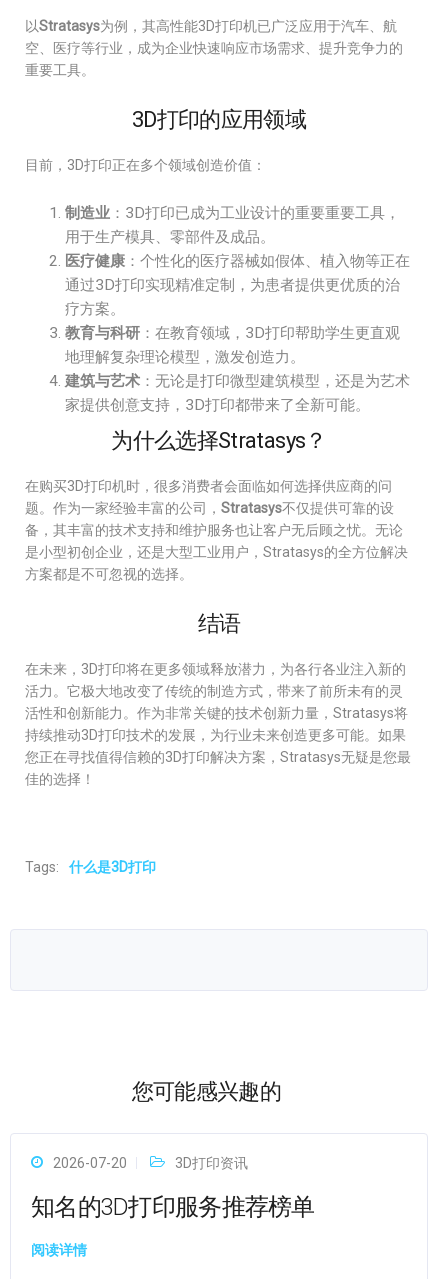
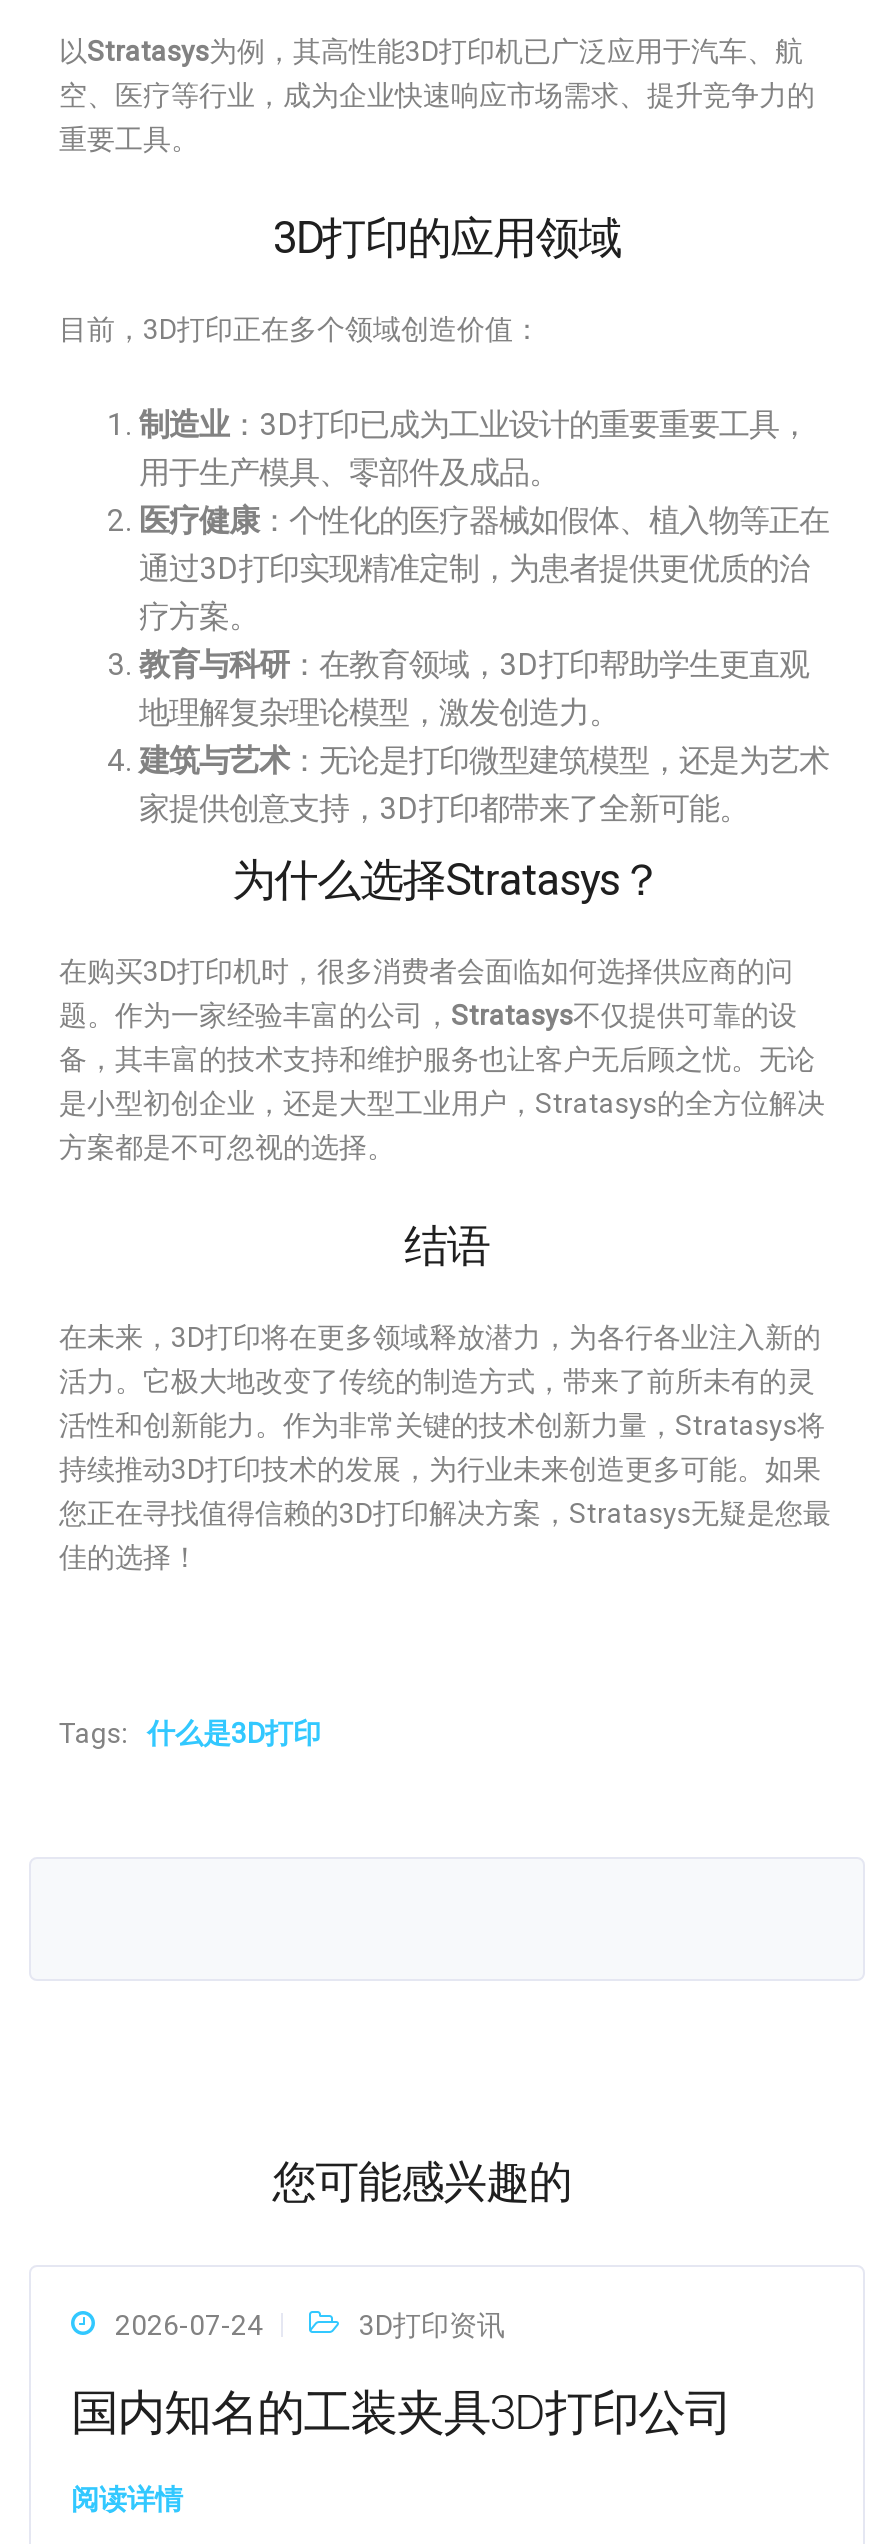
[53,1155,127,1171] 2026-07-20 -> [115,2309,263,2341] 2026-07-24
[31,1193,315,1221] 知名的3D打印服务推荐榜单 -> [71,2385,731,2441] 国内知名的工装夹具3D打印公司

